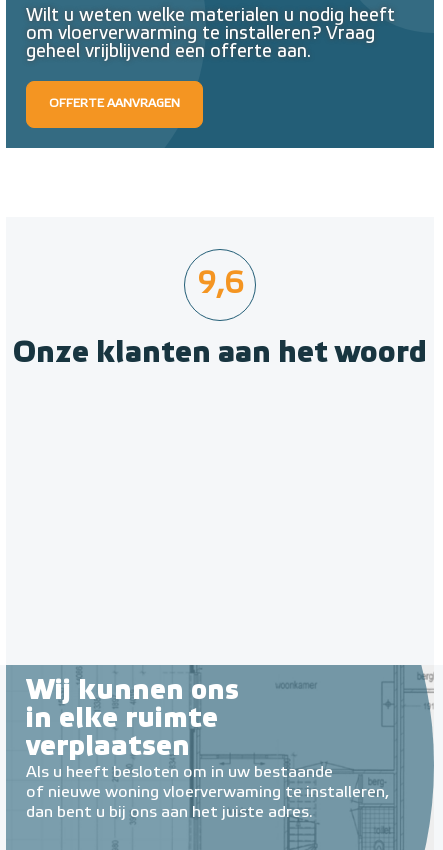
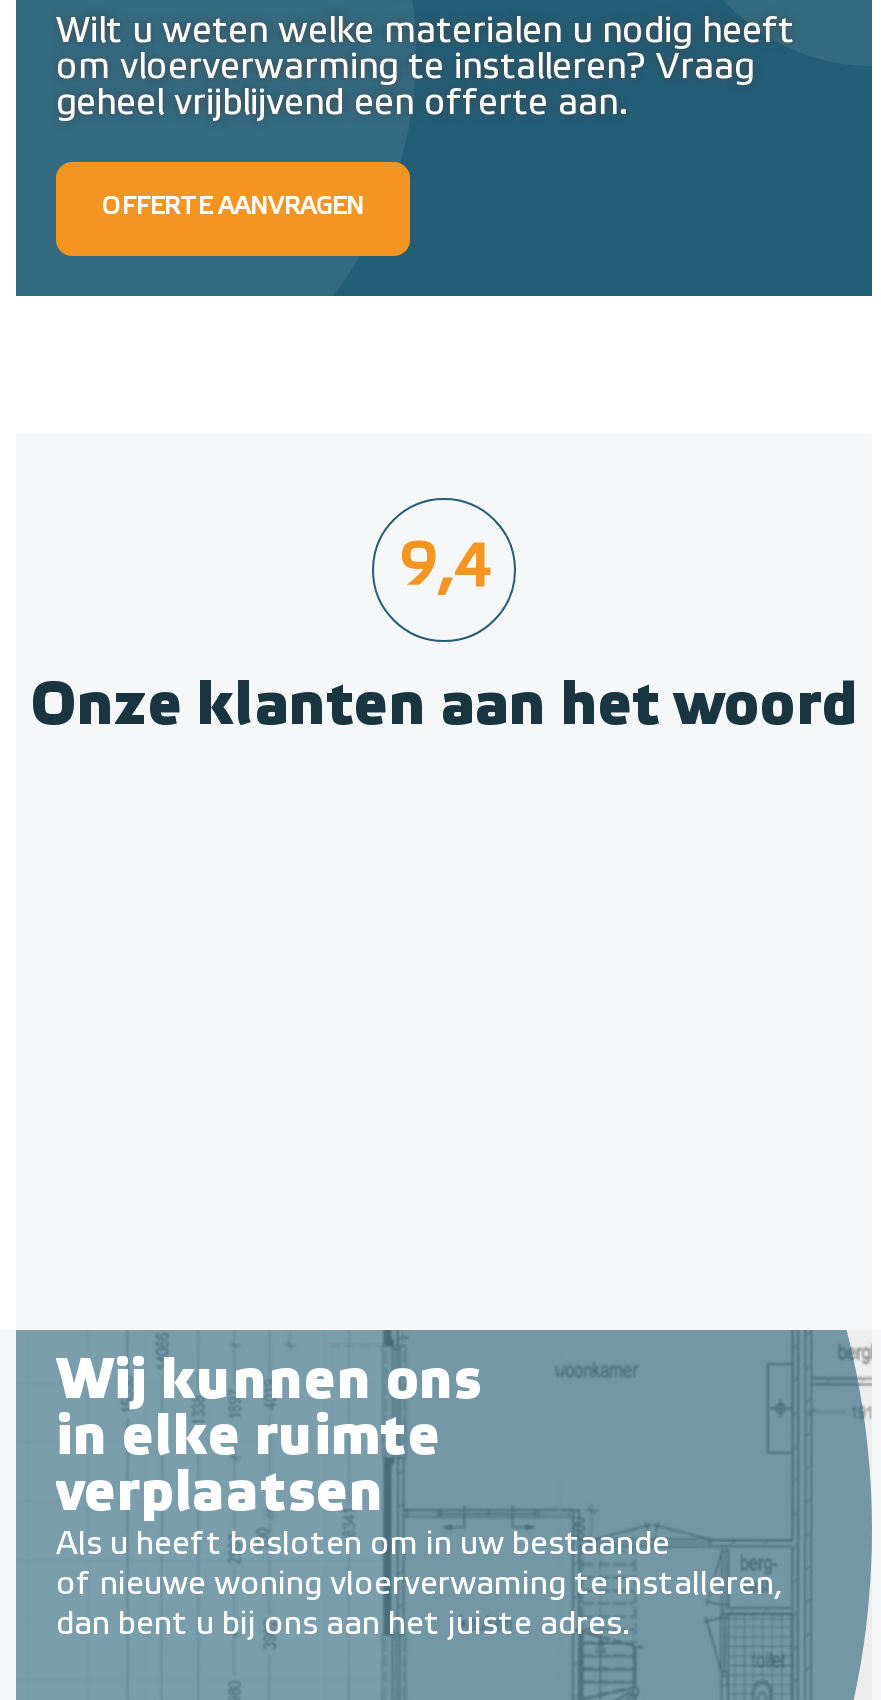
[197,270,243,300] 9,6 -> [399,540,489,600] 9,4

